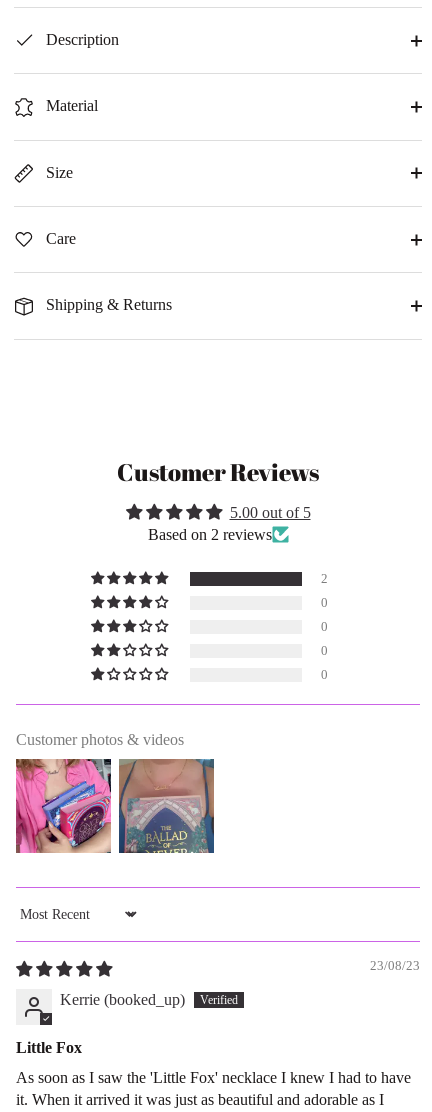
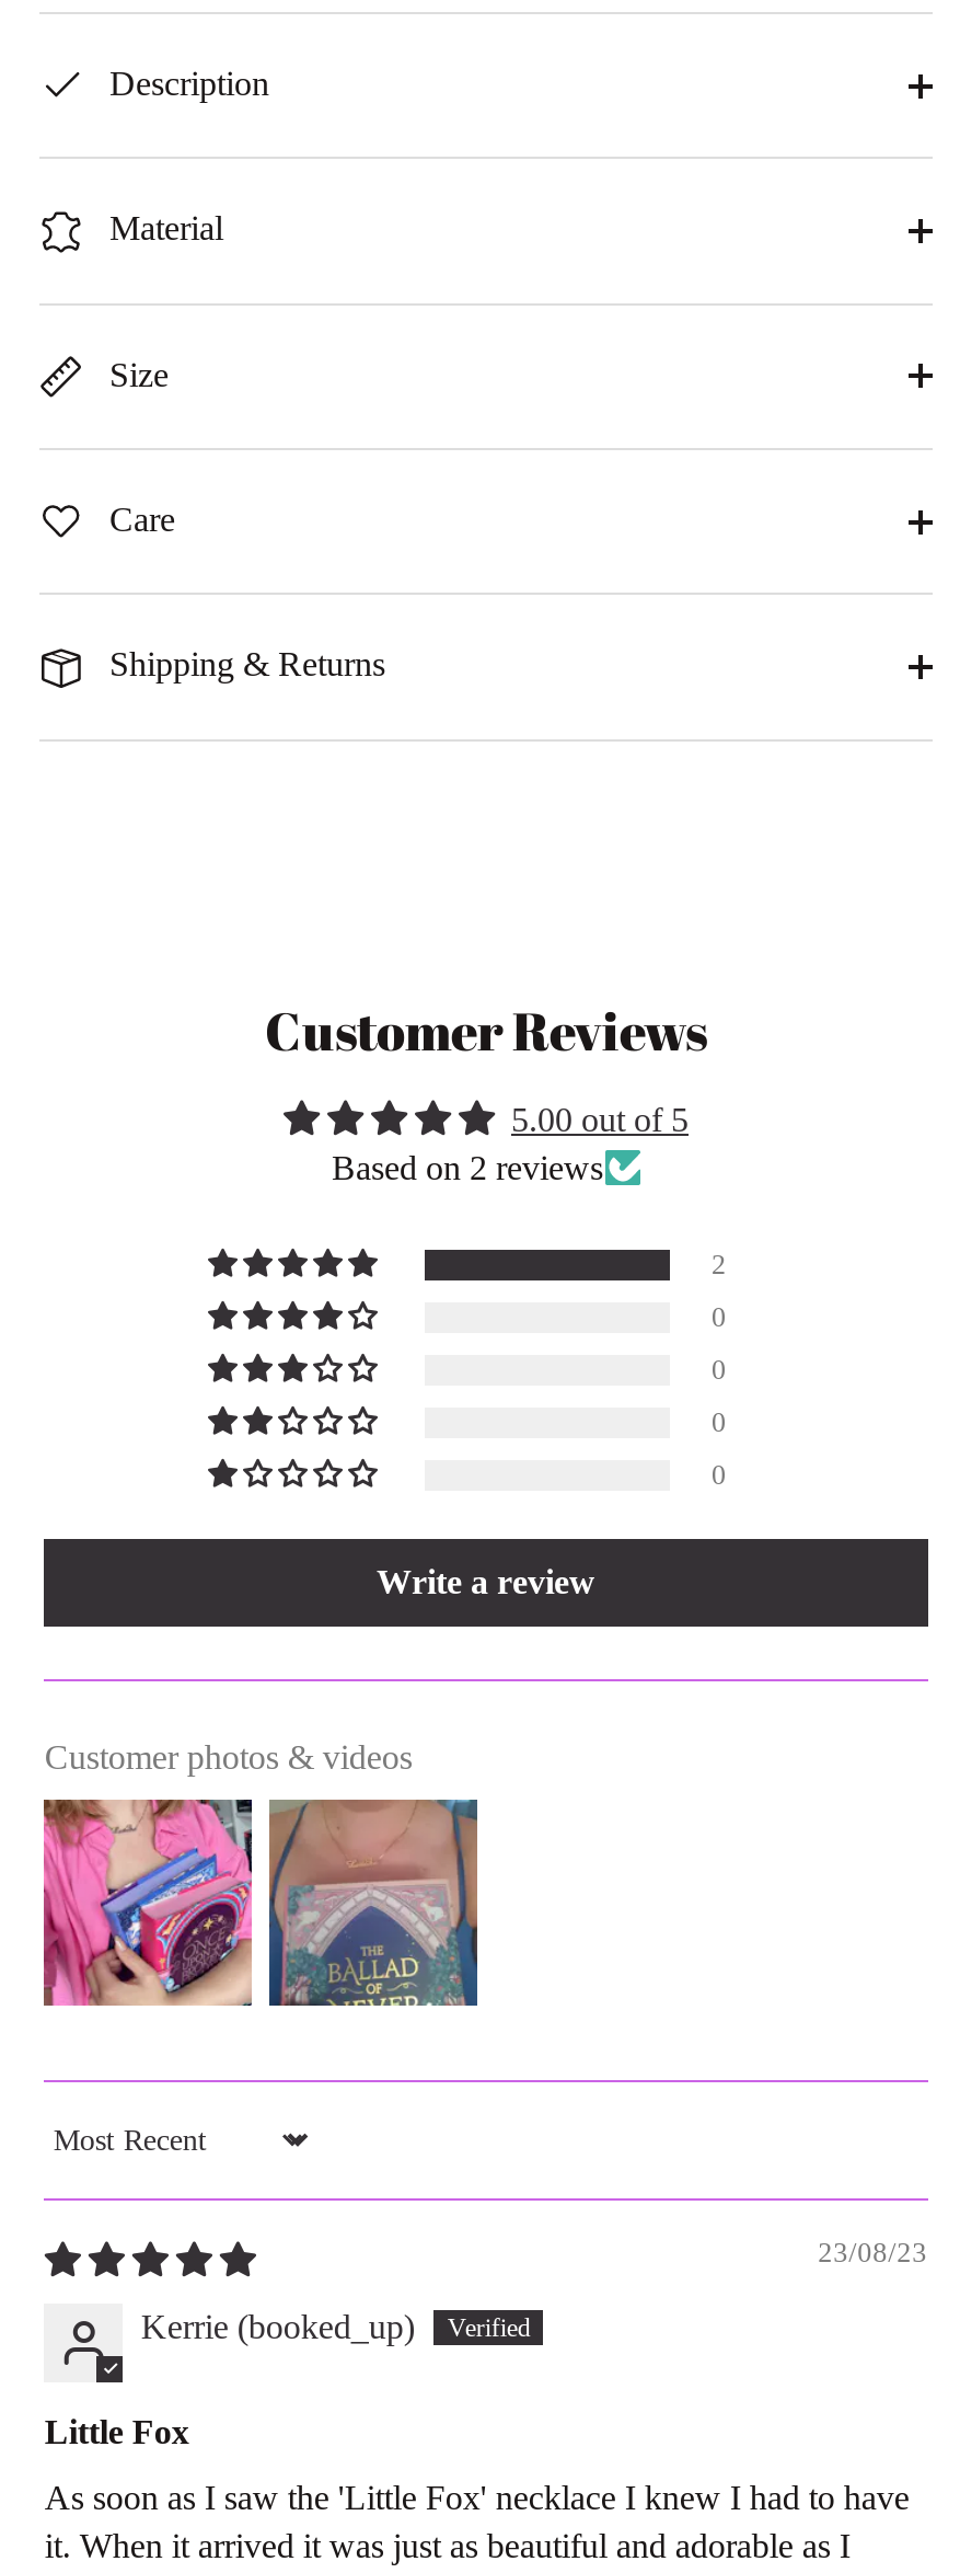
none -> [377,1562,595,1599] Write a review

